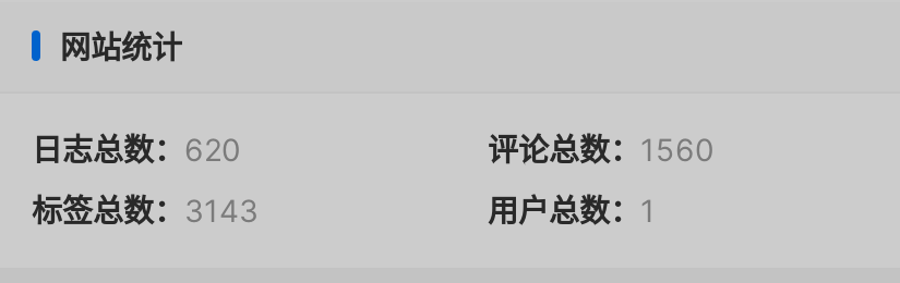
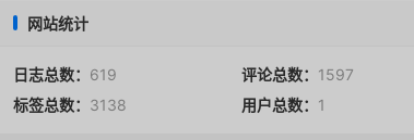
[32,130,241,167] 日志总数：620 -> [13,65,117,83] 日志总数：619
[488,130,715,167] 评论总数：1560 -> [241,65,354,83] 评论总数：1597
[32,191,259,228] 标签总数：3143 -> [13,95,127,114] 标签总数：3138

